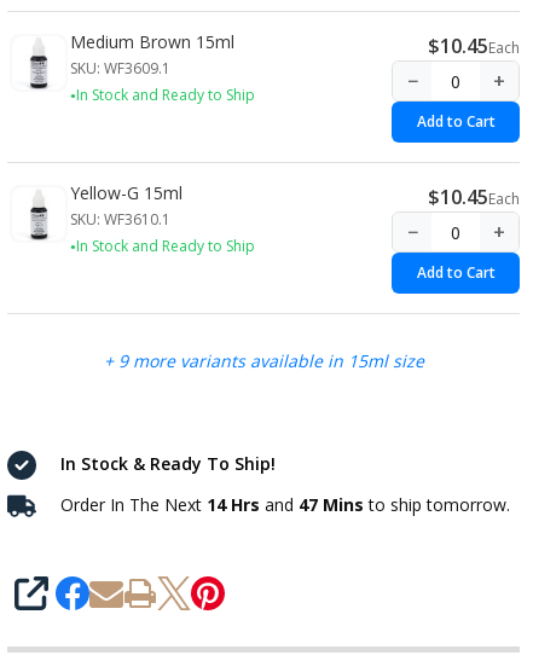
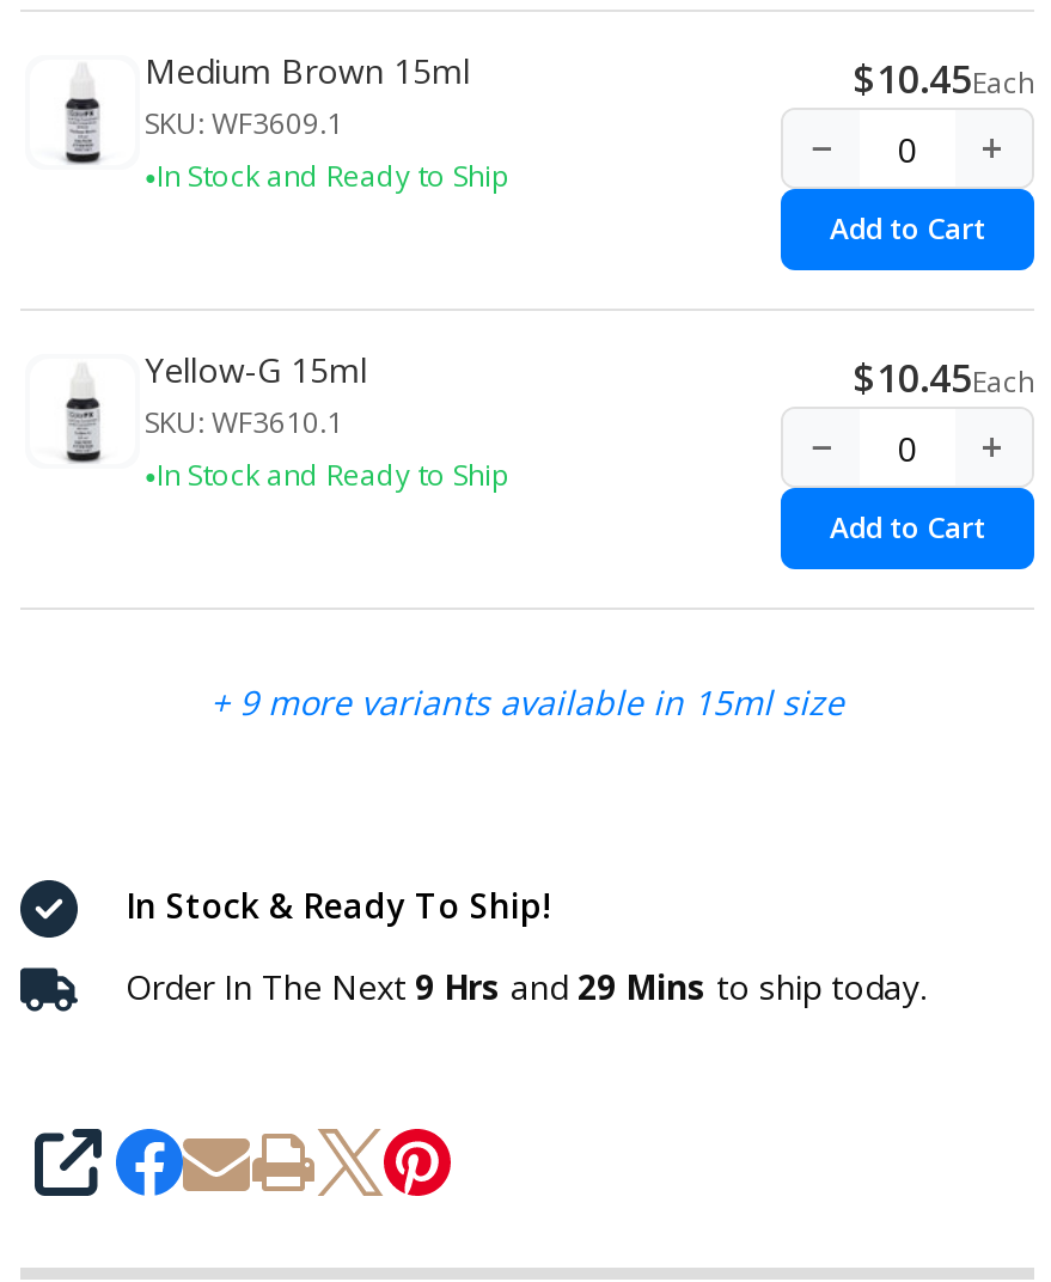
[60,493,510,516] Order In The Next 14 Hrs and 47 Mins to ship tomorrow. -> [126,964,927,1010] Order In The Next 9 Hrs and 29 Mins to ship today.

